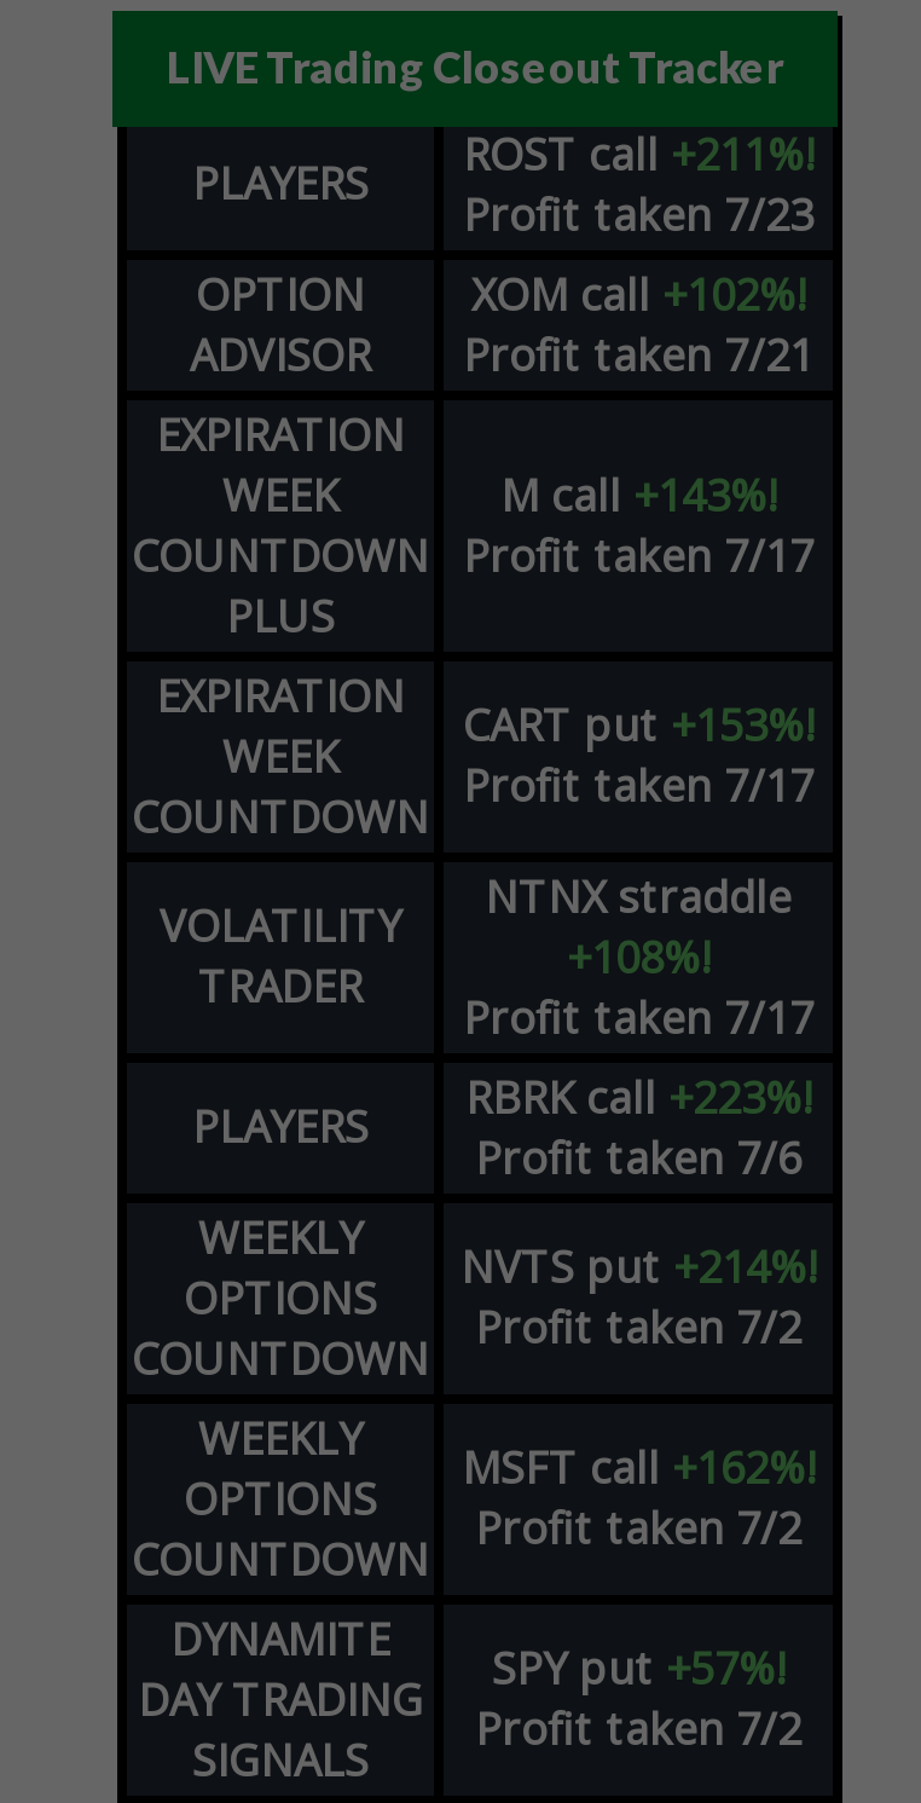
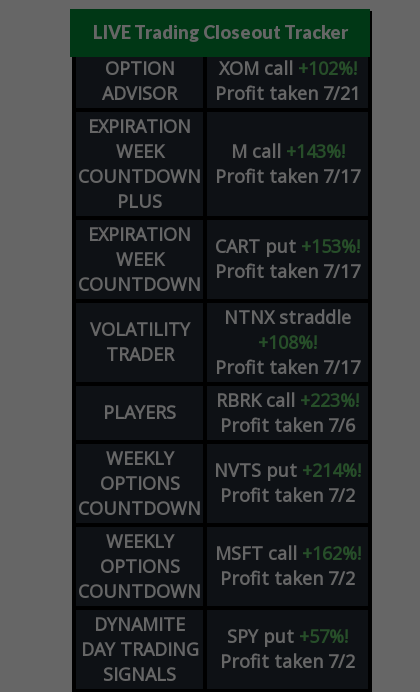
[192,124,813,243] PLAYERS | ROST call +211%! | Profit taken 7/23 -> none

